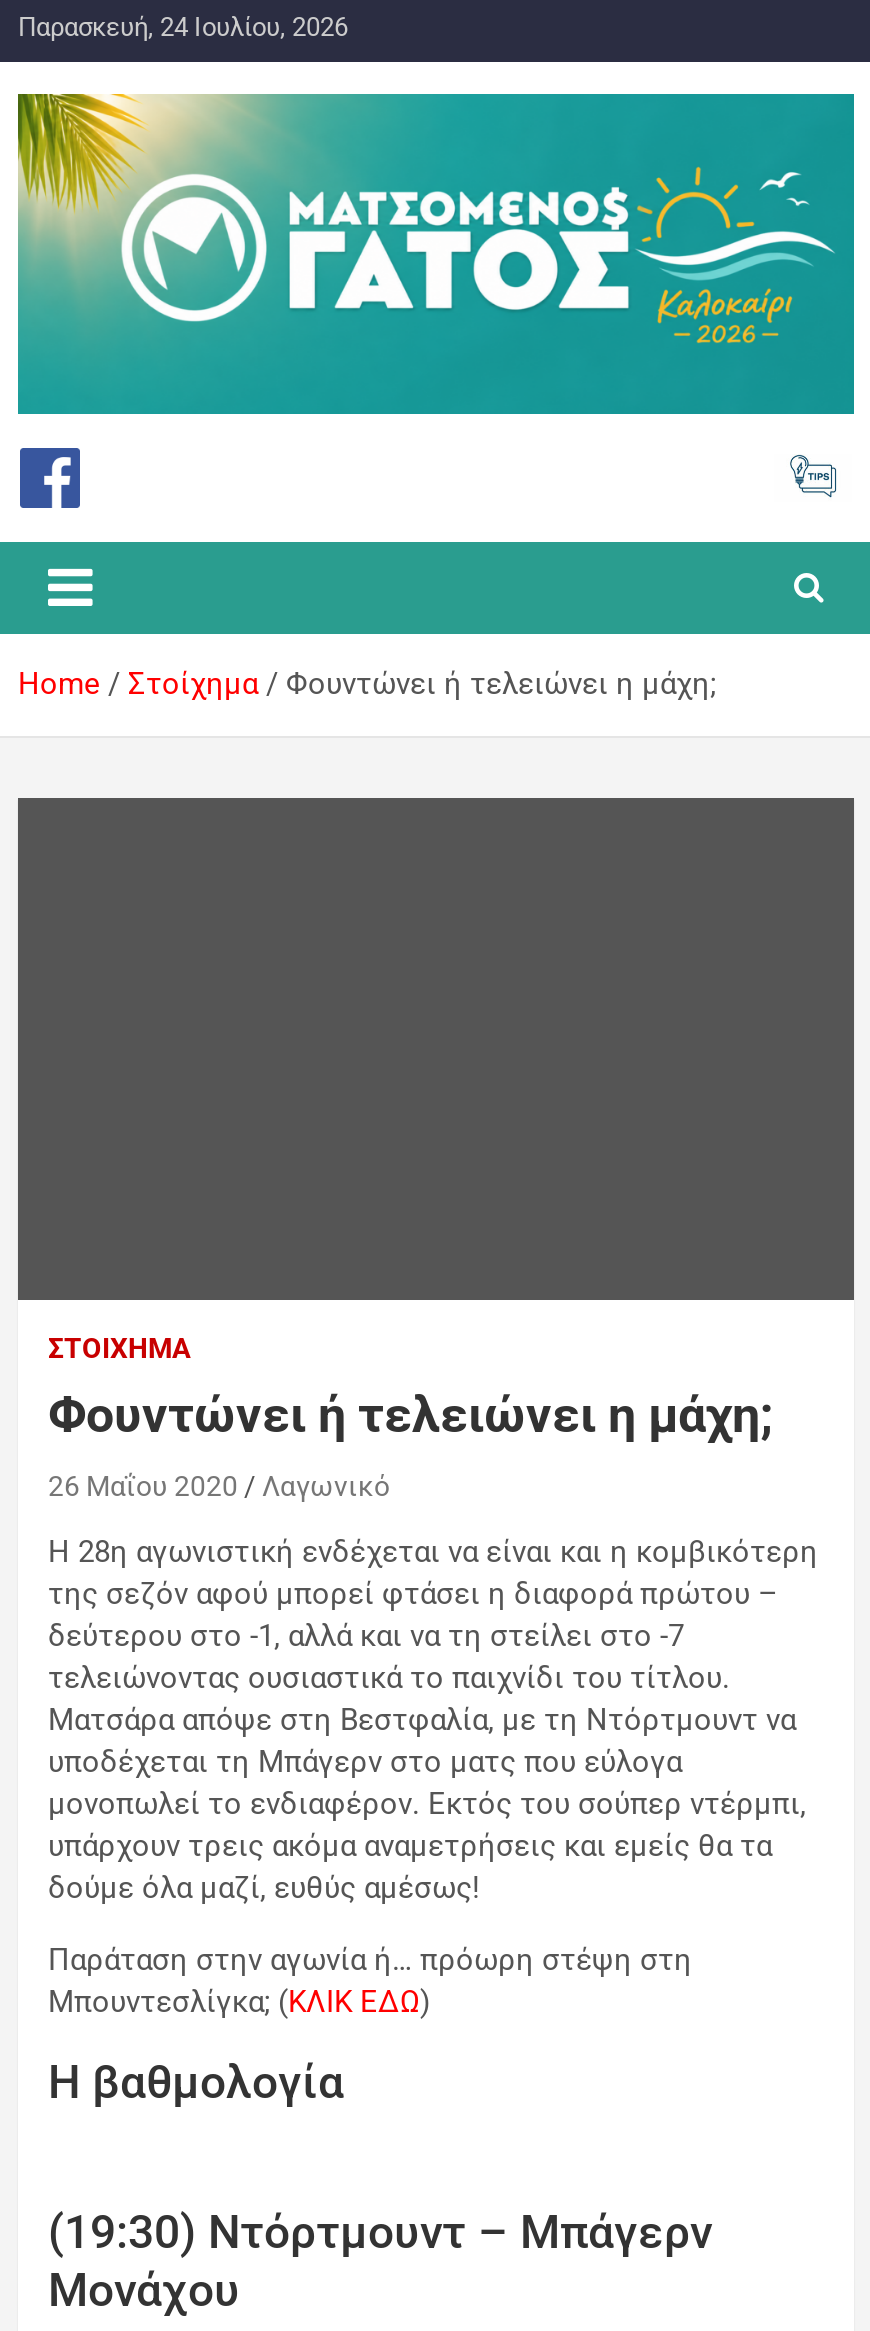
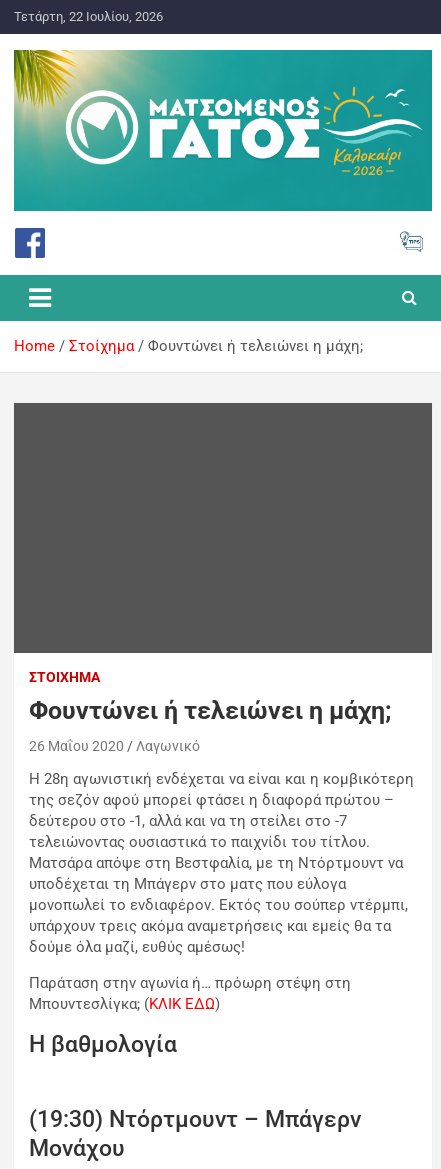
[18,12,348,42] Παρασκευή, 24 Ιουλίου, 2026 -> [14,9,163,24] Τετάρτη, 22 Ιουλίου, 2026

